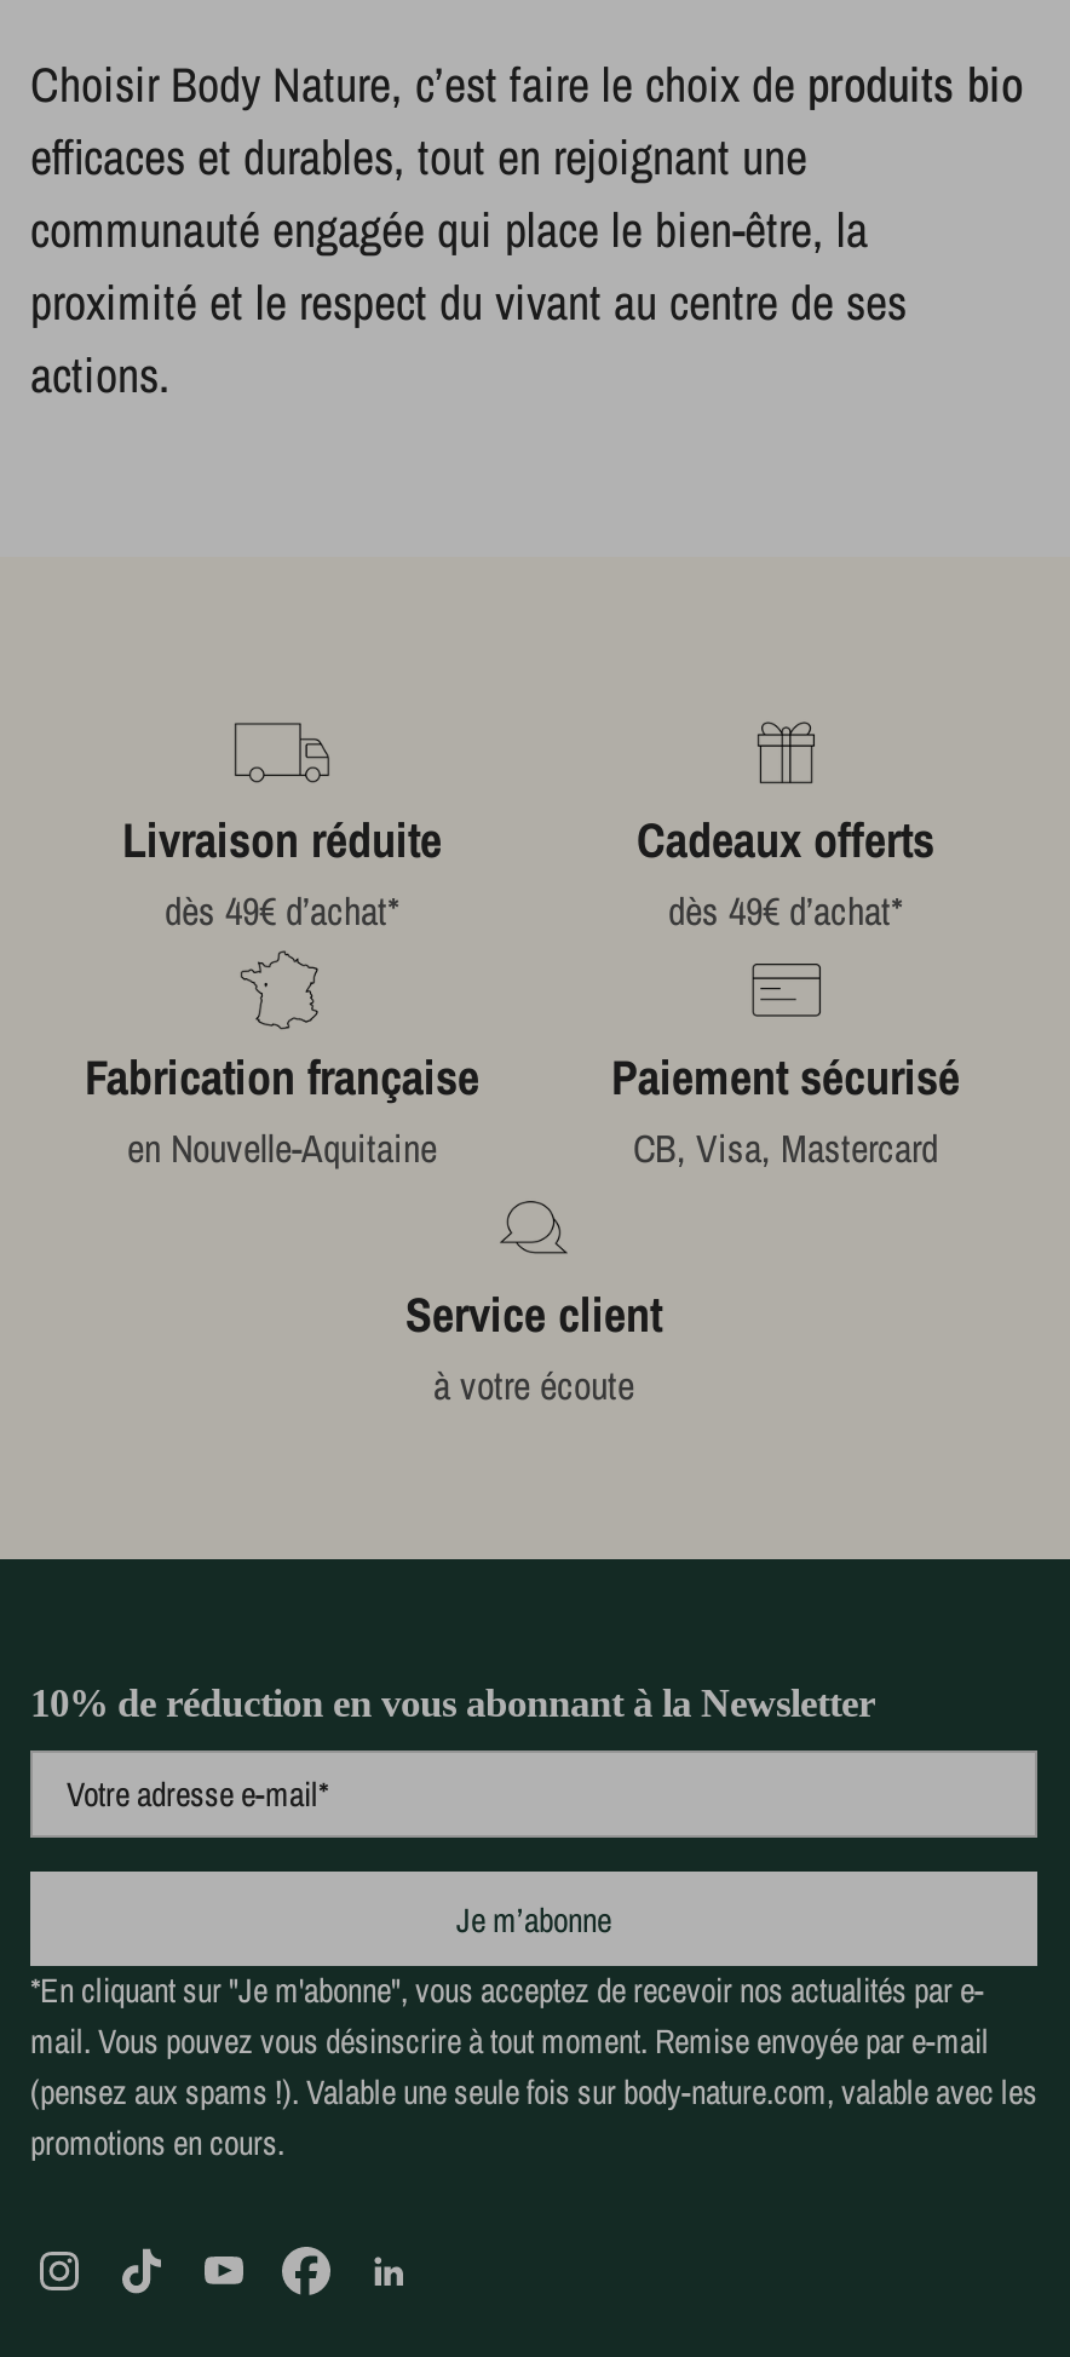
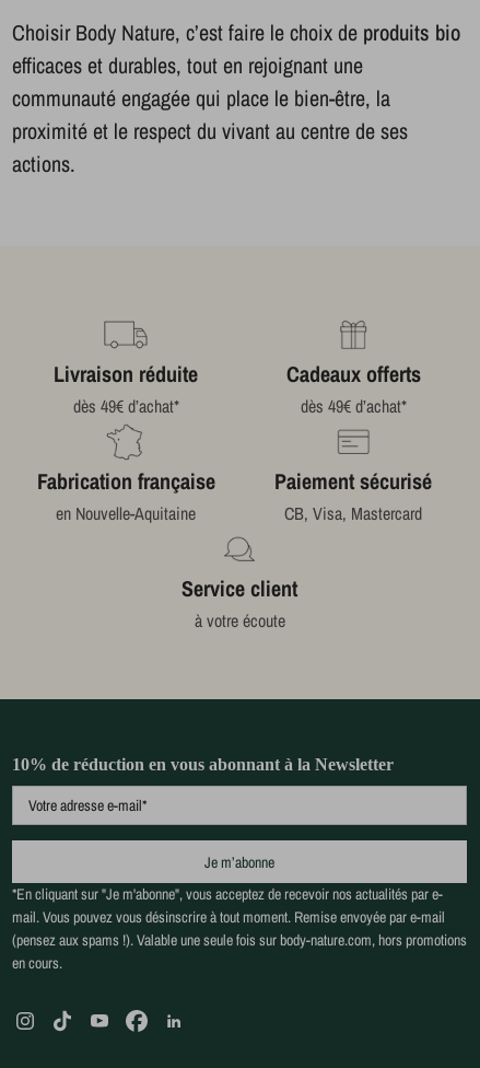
[30,2071,1037,2165] (pensez aux spams !). Valable une seule fois sur body-nature.com, valable avec les | promotions en cours. -> [12,930,467,973] (pensez aux spams !). Valable une seule fois sur body-nature.com, hors promotions | en cours.

